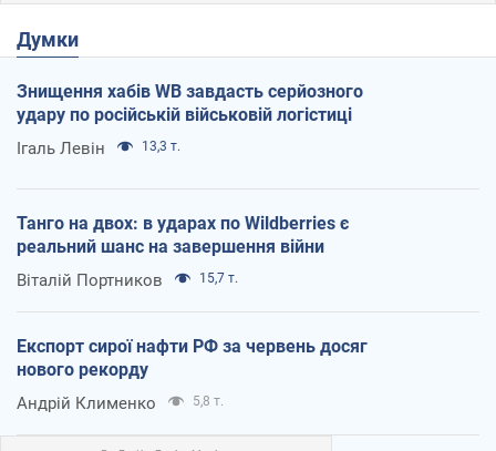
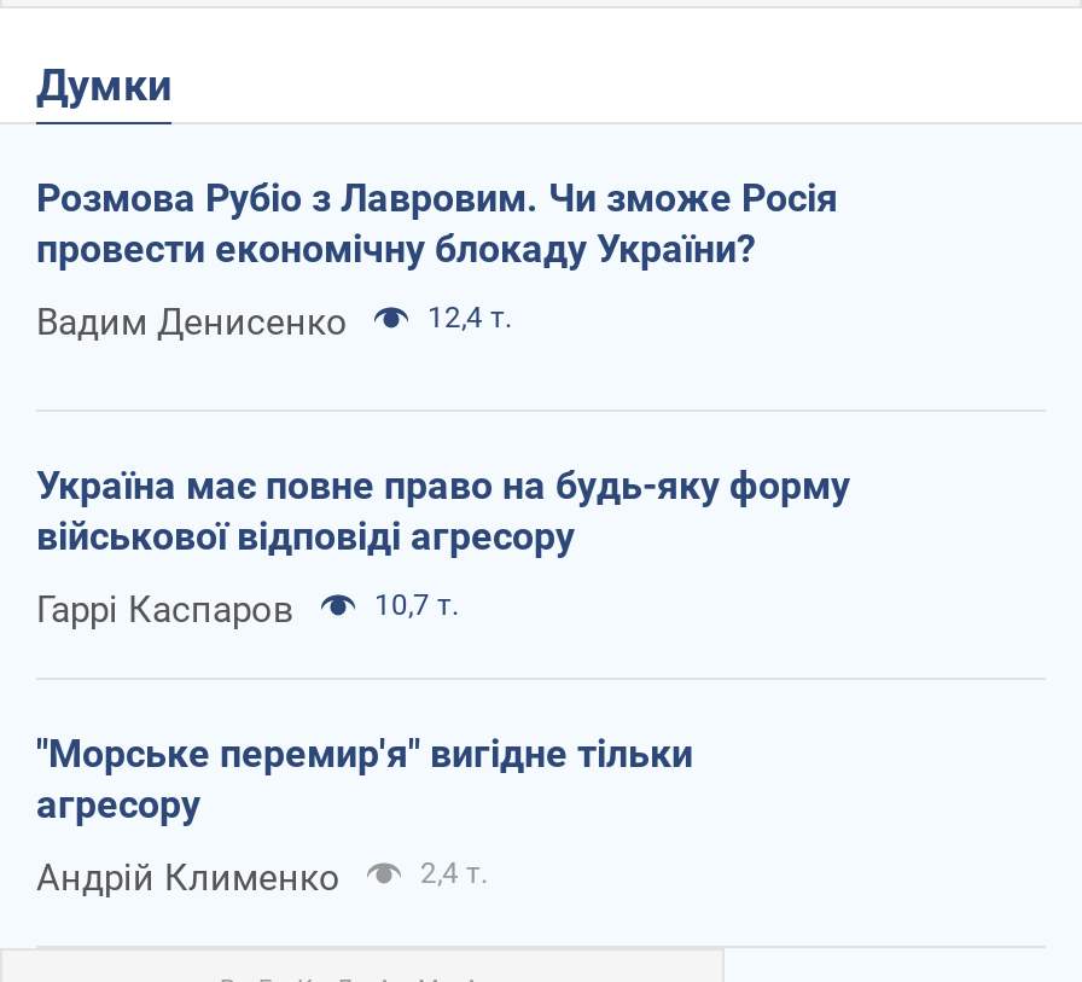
[17,81,363,125] Знищення хабів WB завдасть серйозного | удару по російській військовій логістиці -> [36,174,838,271] Розмова Рубіо з Лавровим. Чи зможе Росія | провести економічну блокаду України?
[17,138,180,158] Ігаль Левін | 13,3 т. -> [36,300,512,344] Вадим Денисенко | 12,4 т.
[17,212,349,257] Танго на двох: в ударах по Wildberries є | реальний шанс на завершення війни -> [36,462,850,559] Україна має повне право на будь-яку форму | військової відповіді агресору
[17,270,238,290] Віталій Портников | 15,7 т. -> [36,588,459,631] Гаррі Каспаров | 10,7 т.
[17,335,368,380] Експорт сирої нафти РФ за червень досяг | нового рекорду -> [36,730,693,827] "Морське перемир'я" вигідне тільки | агресору
[193,393,224,409] 5,8 т. -> [420,856,488,889] 2,4 т.

